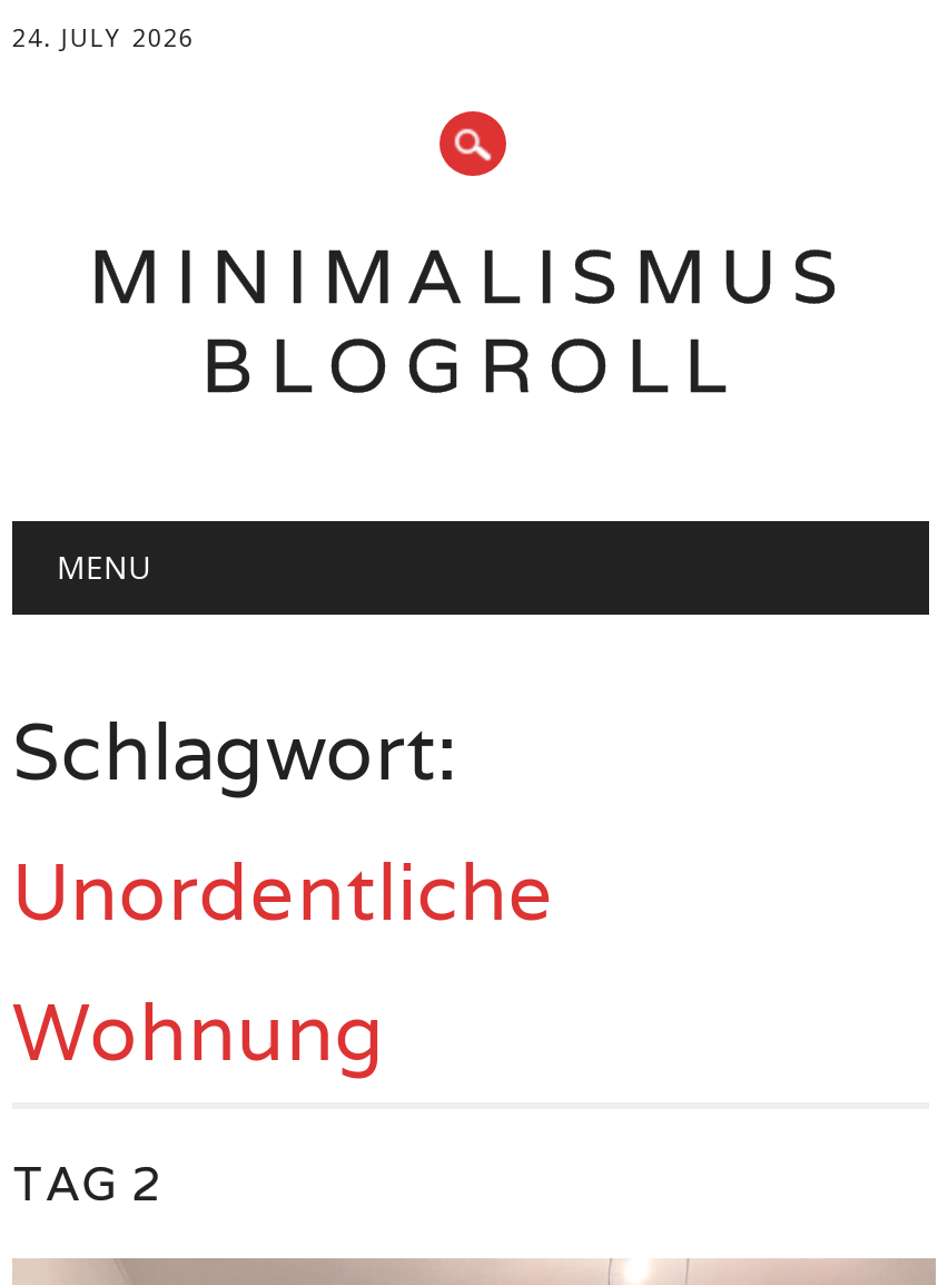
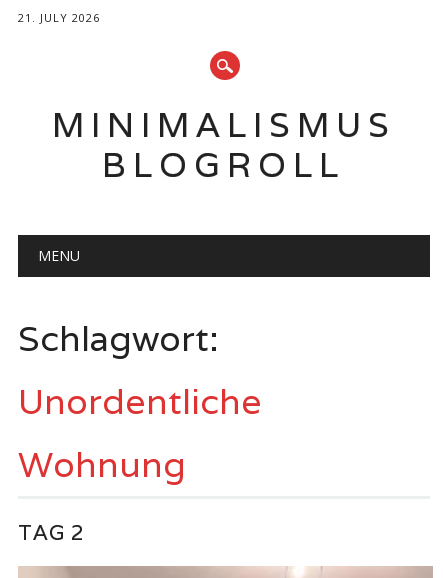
[12,20,194,53] 24. JULY 2026 -> [18,10,100,25] 21. JULY 2026

